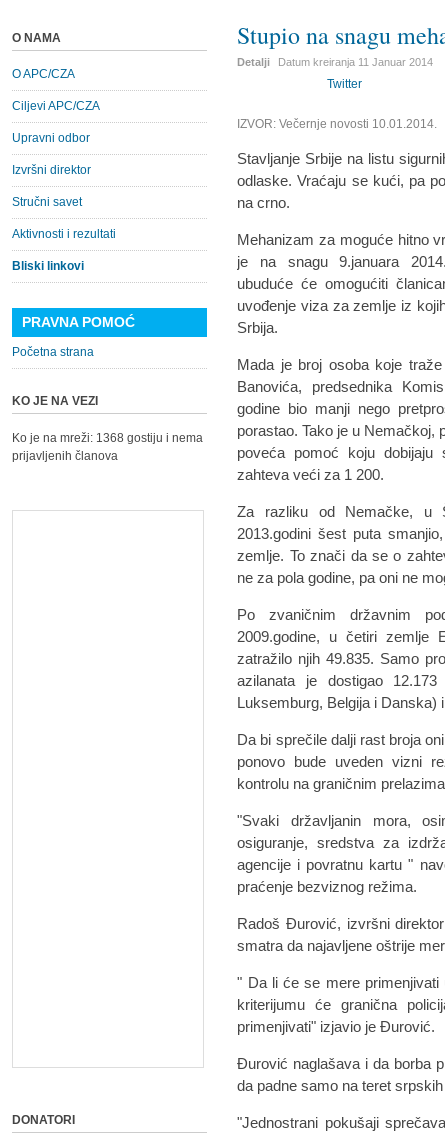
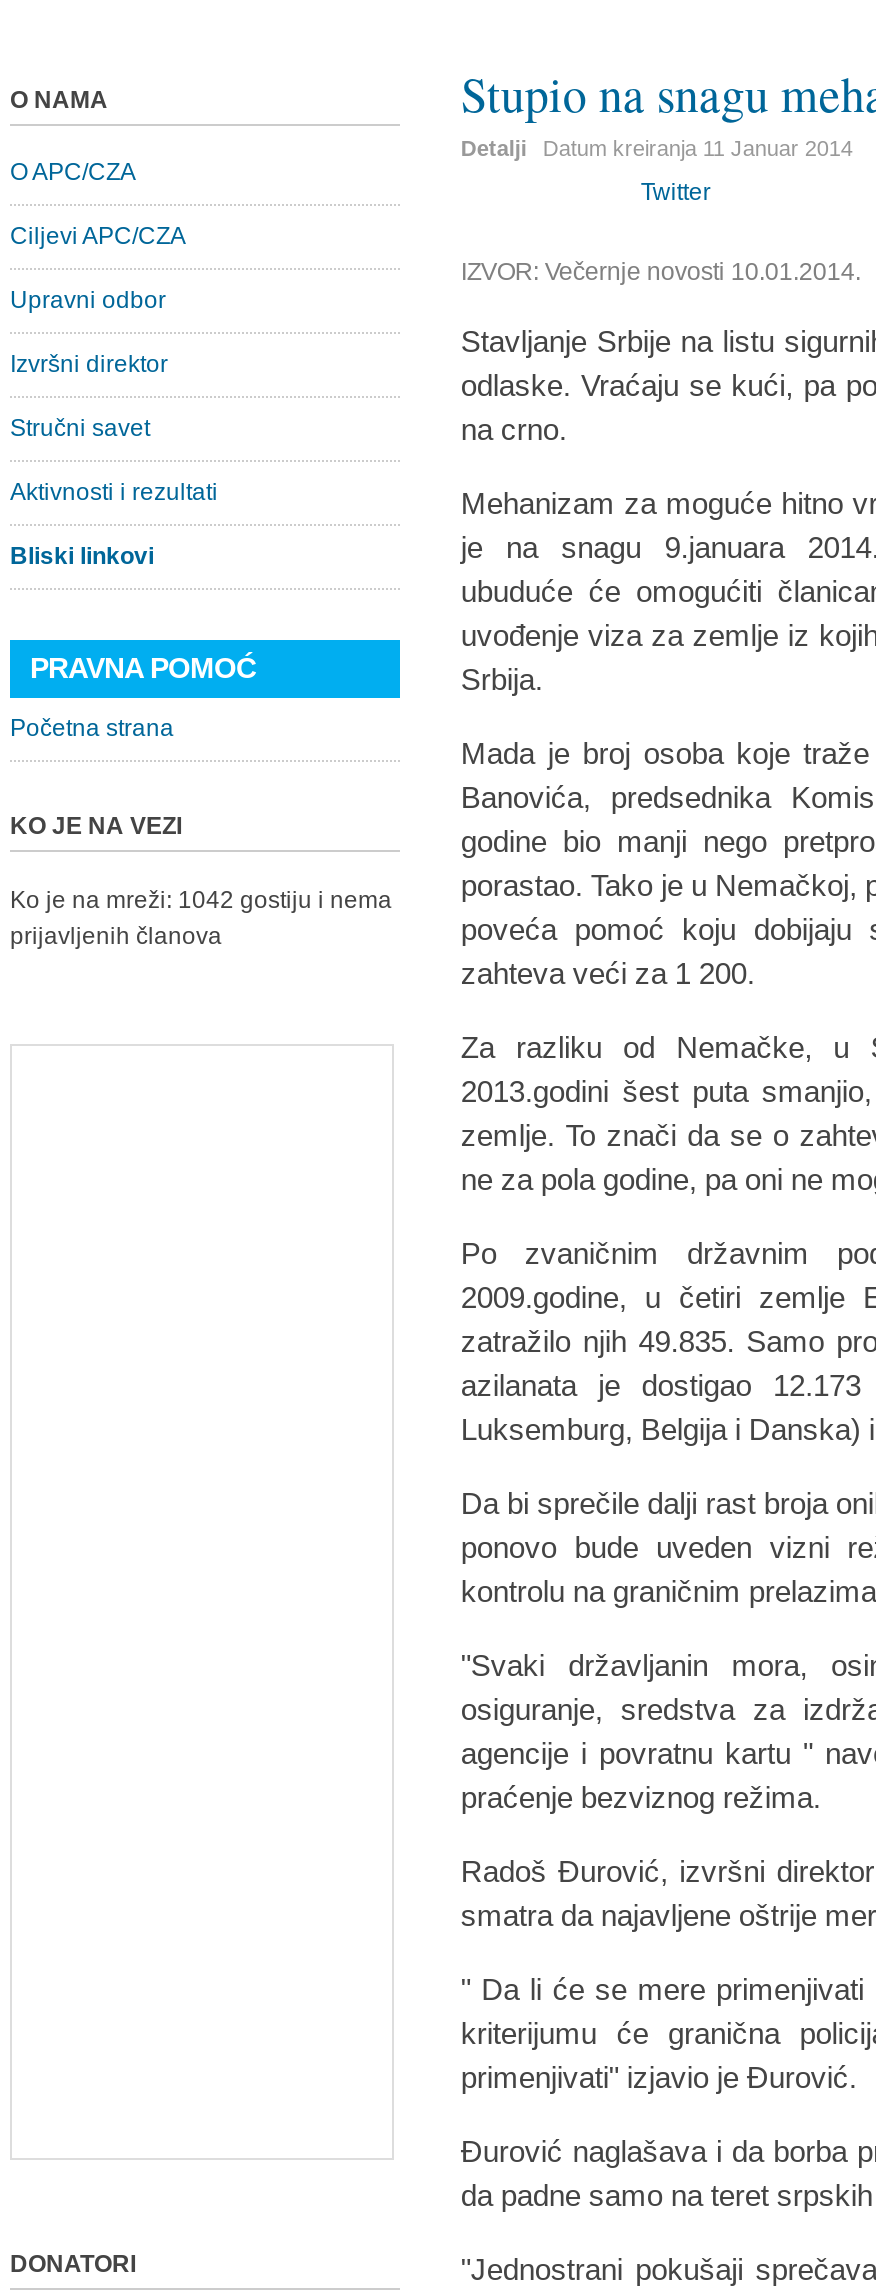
[12,431,203,445] Ko je na mreži: 1368 gostiju i nema -> [10,886,392,914] Ko je na mreži: 1042 gostiju i nema

